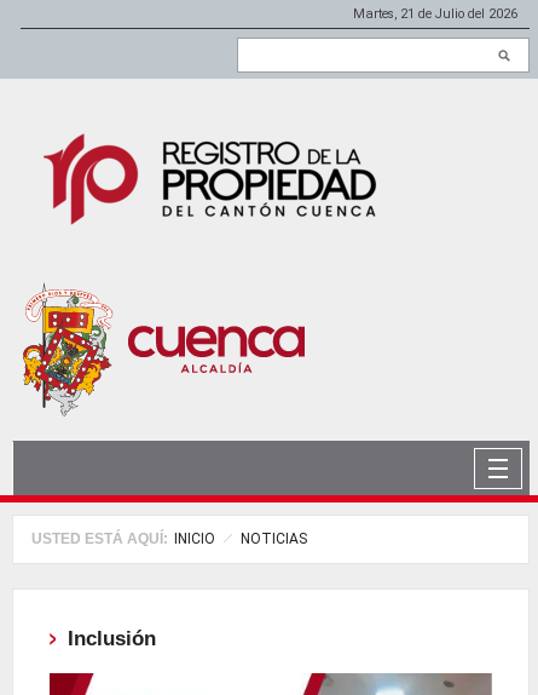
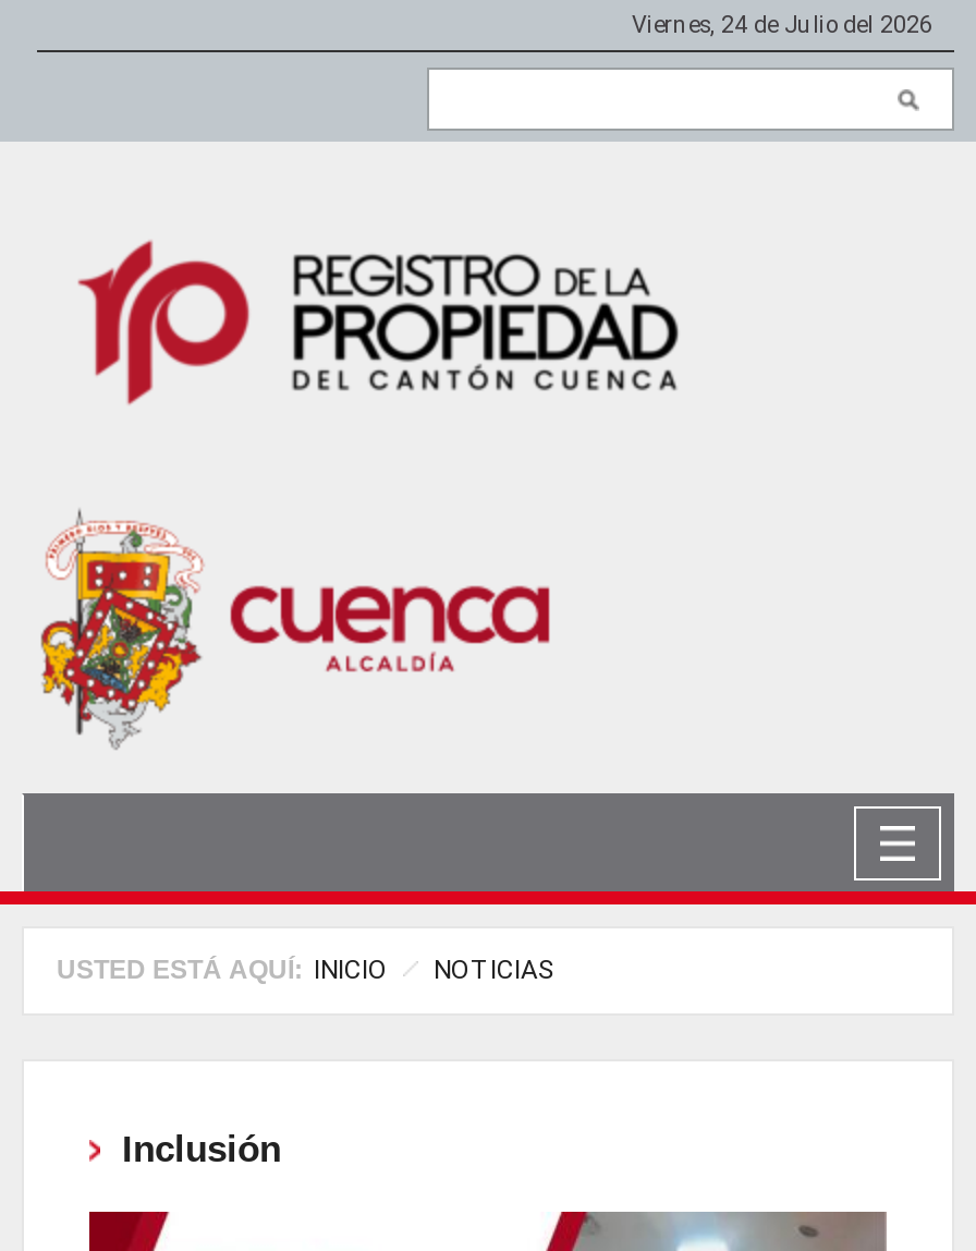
[353,6,517,22] Martes, 21 de Julio del 2026 -> [632,11,932,39] Viernes, 24 de Julio del 2026

